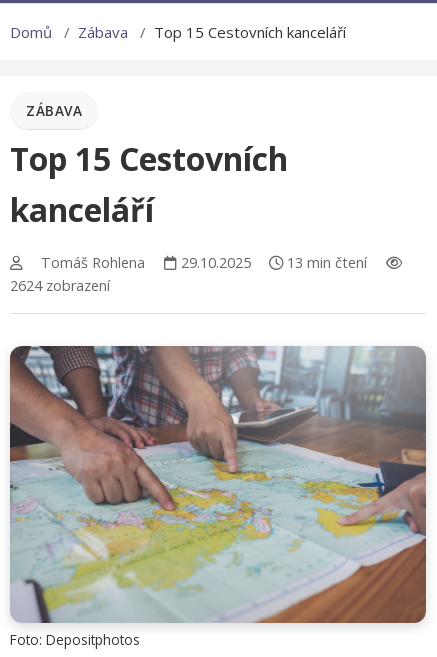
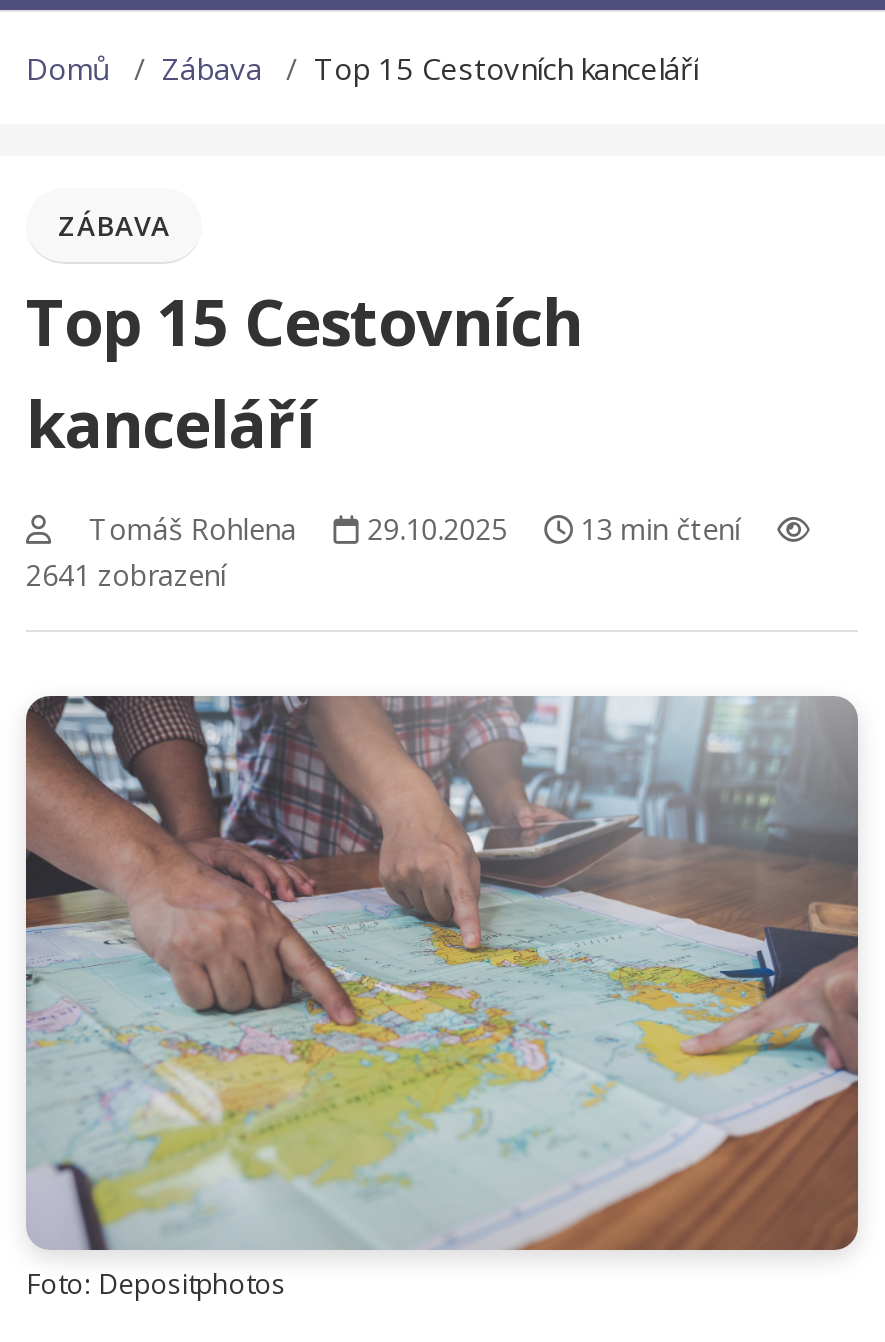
[10,276,110,295] 2624 zobrazení -> [26,555,226,593] 2641 zobrazení

